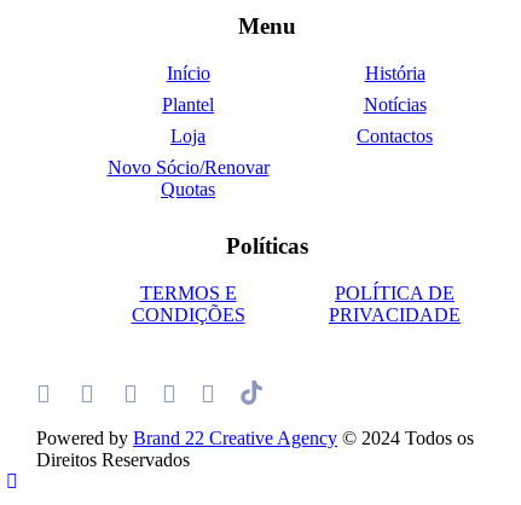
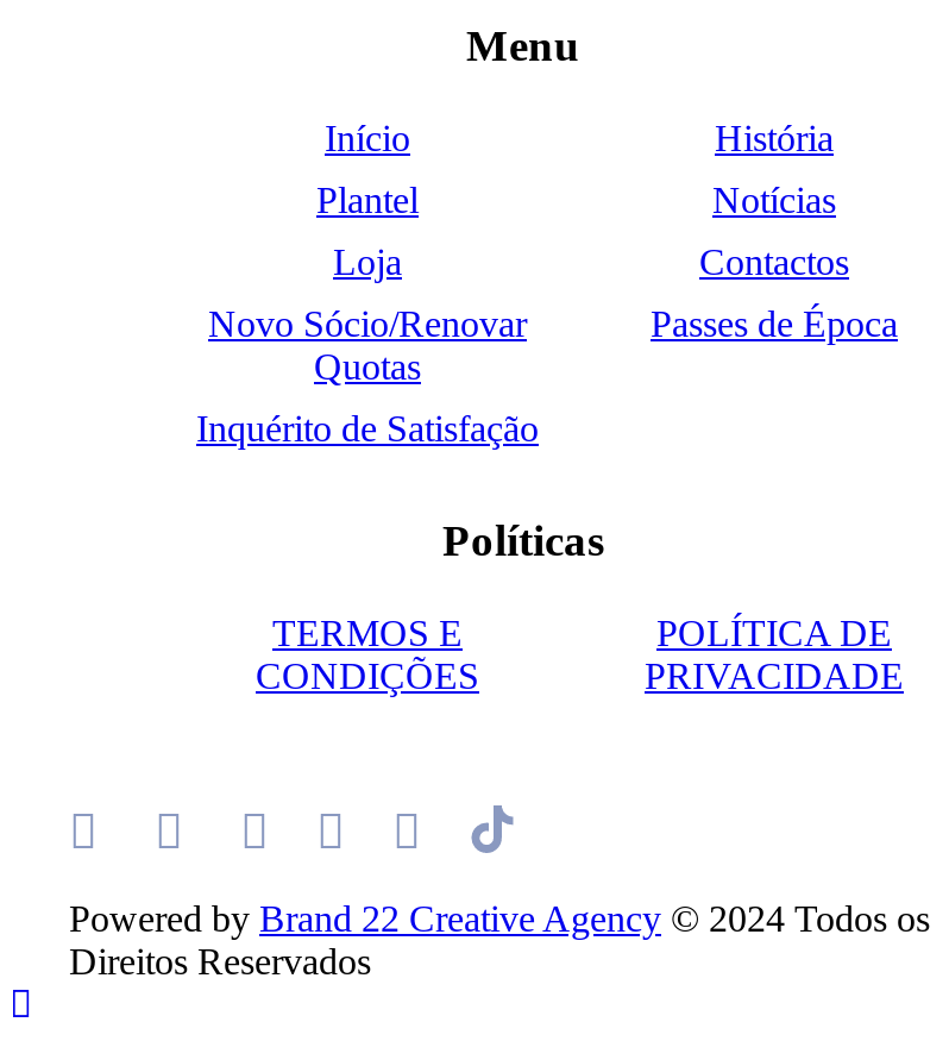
none -> [196,304,898,449] Passes de Época | Inquérito de Satisfação

